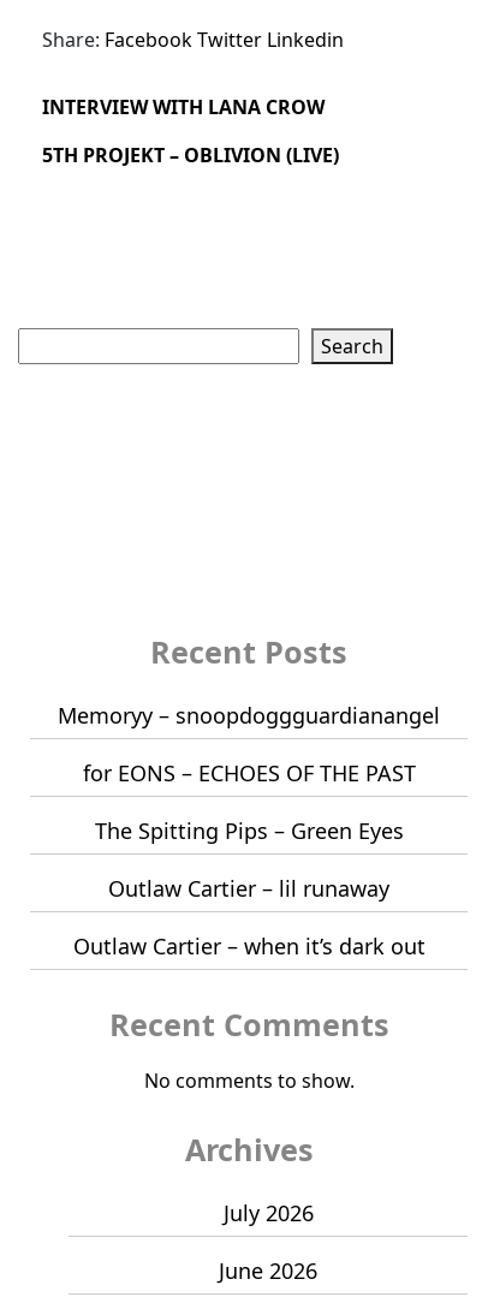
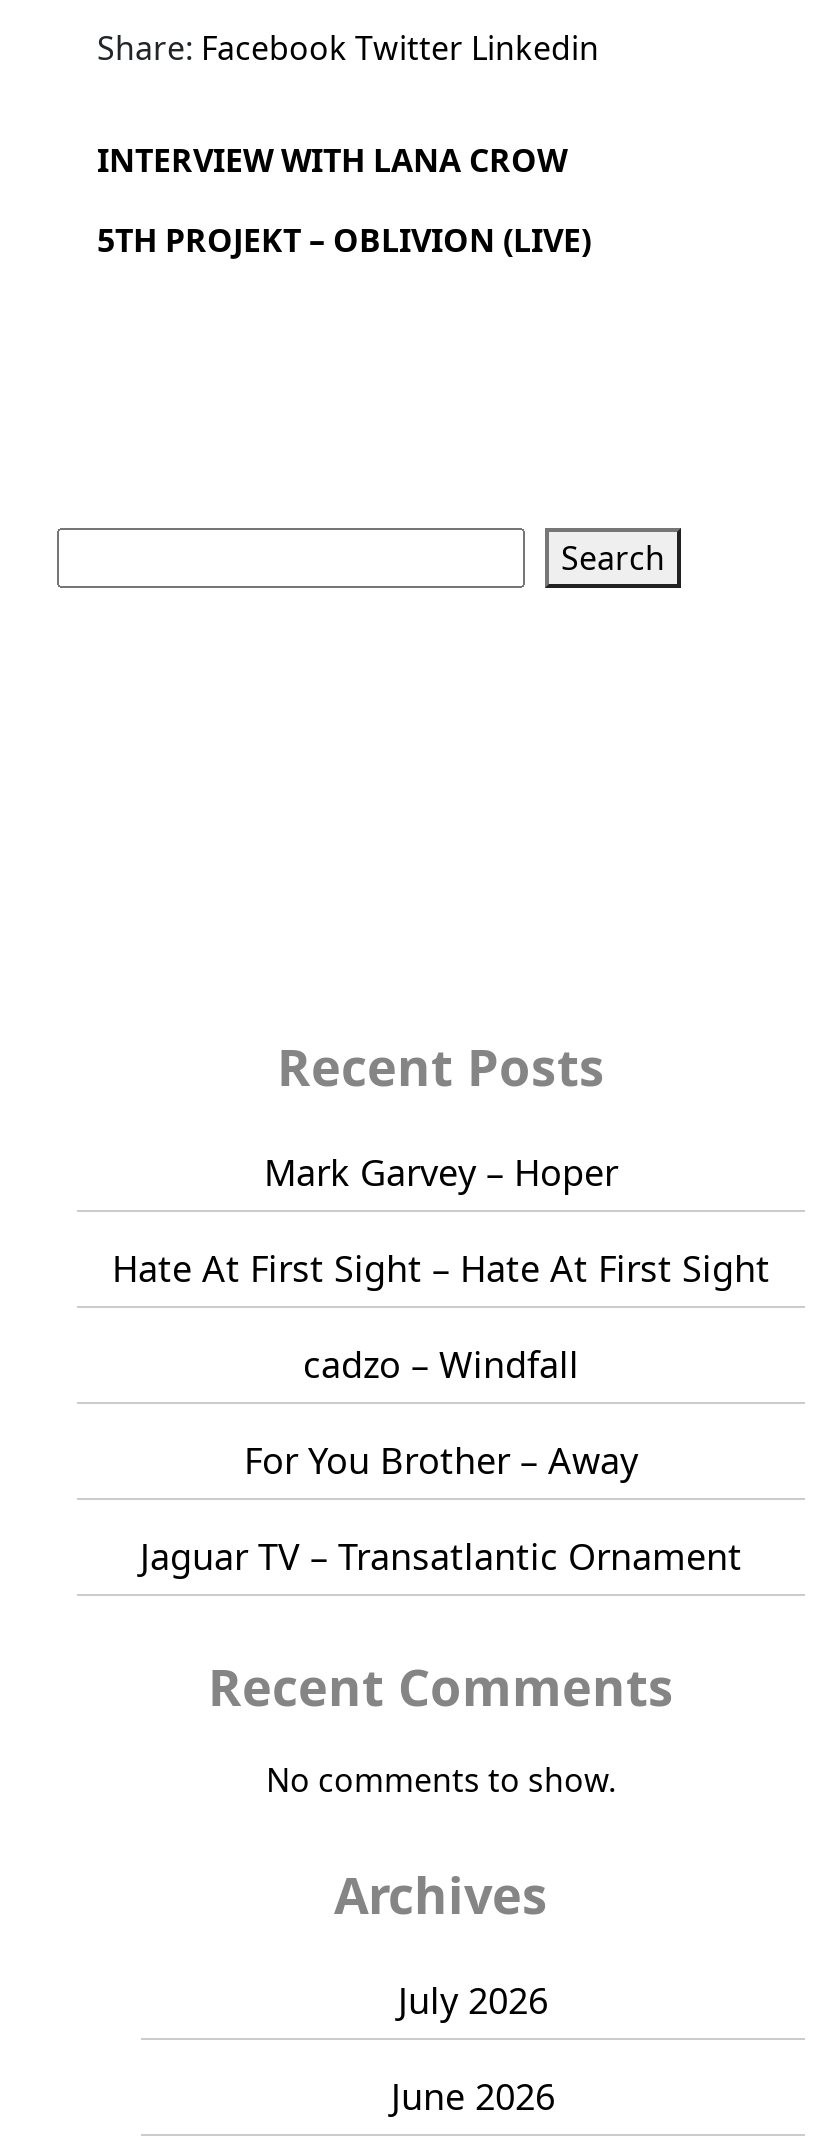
[58,701,440,730] Memoryy – snoopdoggguardianangel -> [264,1149,618,1197] Mark Garvey – Hoper
[82,759,415,788] for EONS – ECHOES OF THE PAST -> [112,1245,770,1293] Hate At First Sight – Hate At First Sight
[94,817,403,846] The Spitting Pips – Green Eyes -> [303,1341,579,1389] cadzo – Windfall
[108,874,389,903] Outlaw Cartier – lil runaway -> [244,1437,638,1485] For You Brother – Away
[73,932,425,961] Outlaw Cartier – when it’s dark out -> [140,1533,742,1581] Jaguar TV – Transatlantic Ornament

